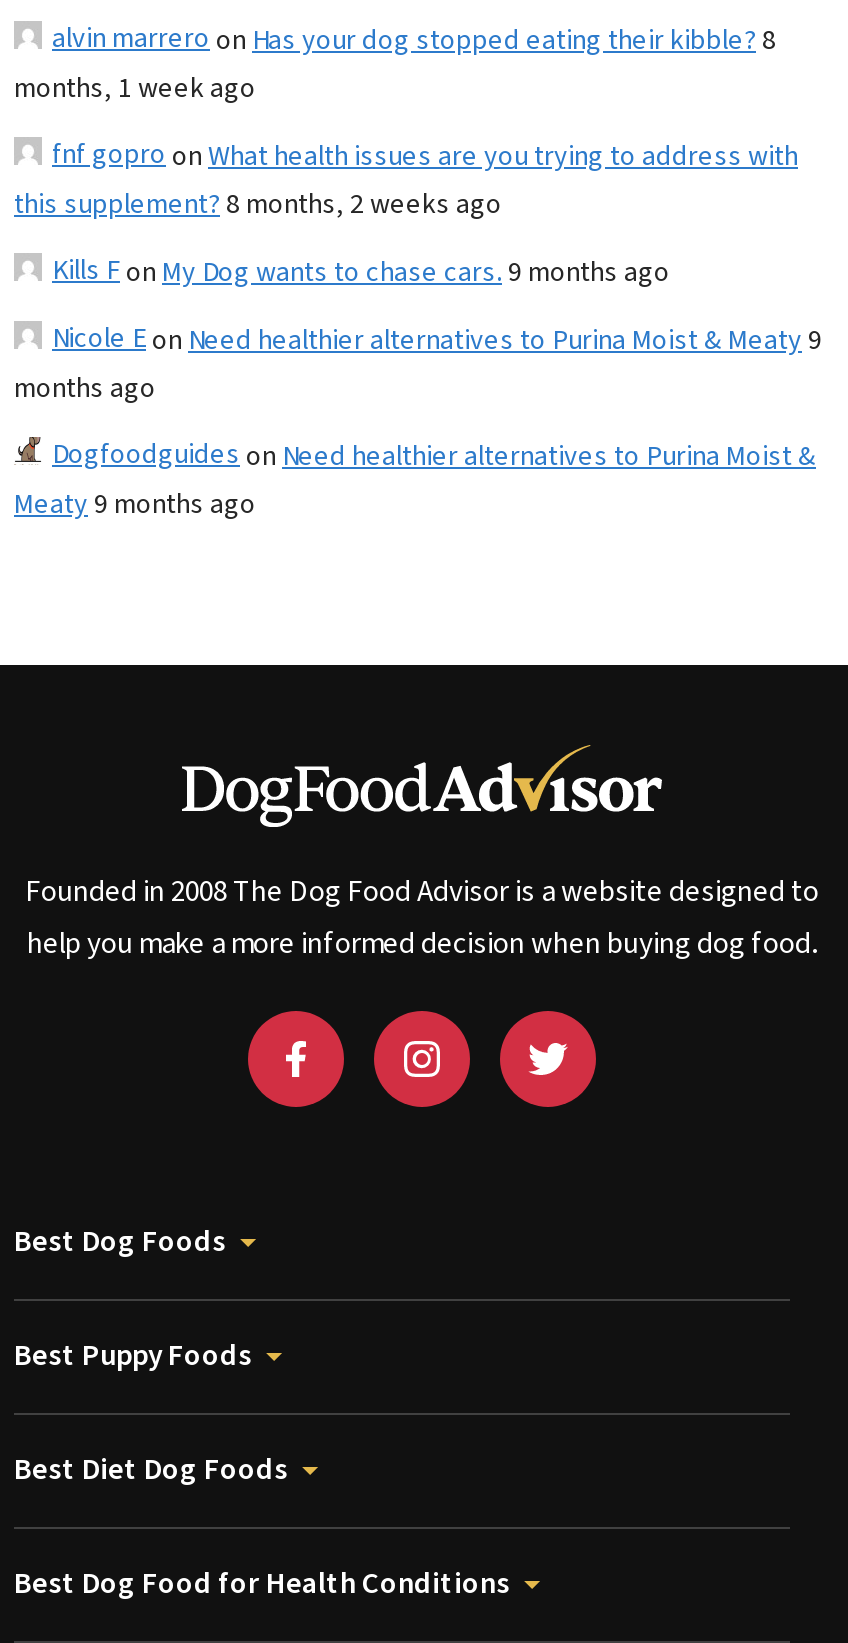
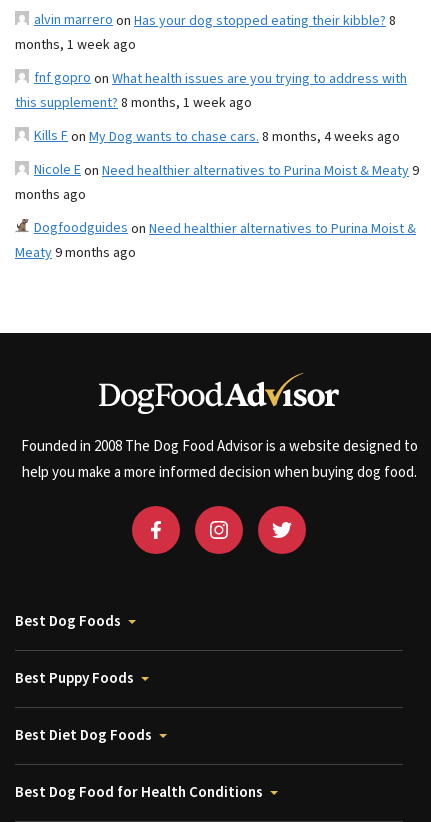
[14,184,502,224] this supplement? 8 months, 2 weeks ago -> [15,93,252,113] this supplement? 8 months, 1 week ago
[52,250,670,292] Kills Fon My Dog wants to chase cars. 9 months ago -> [34,126,400,147] Kills Fon My Dog wants to chase cars. 8 months, 4 weeks ago

